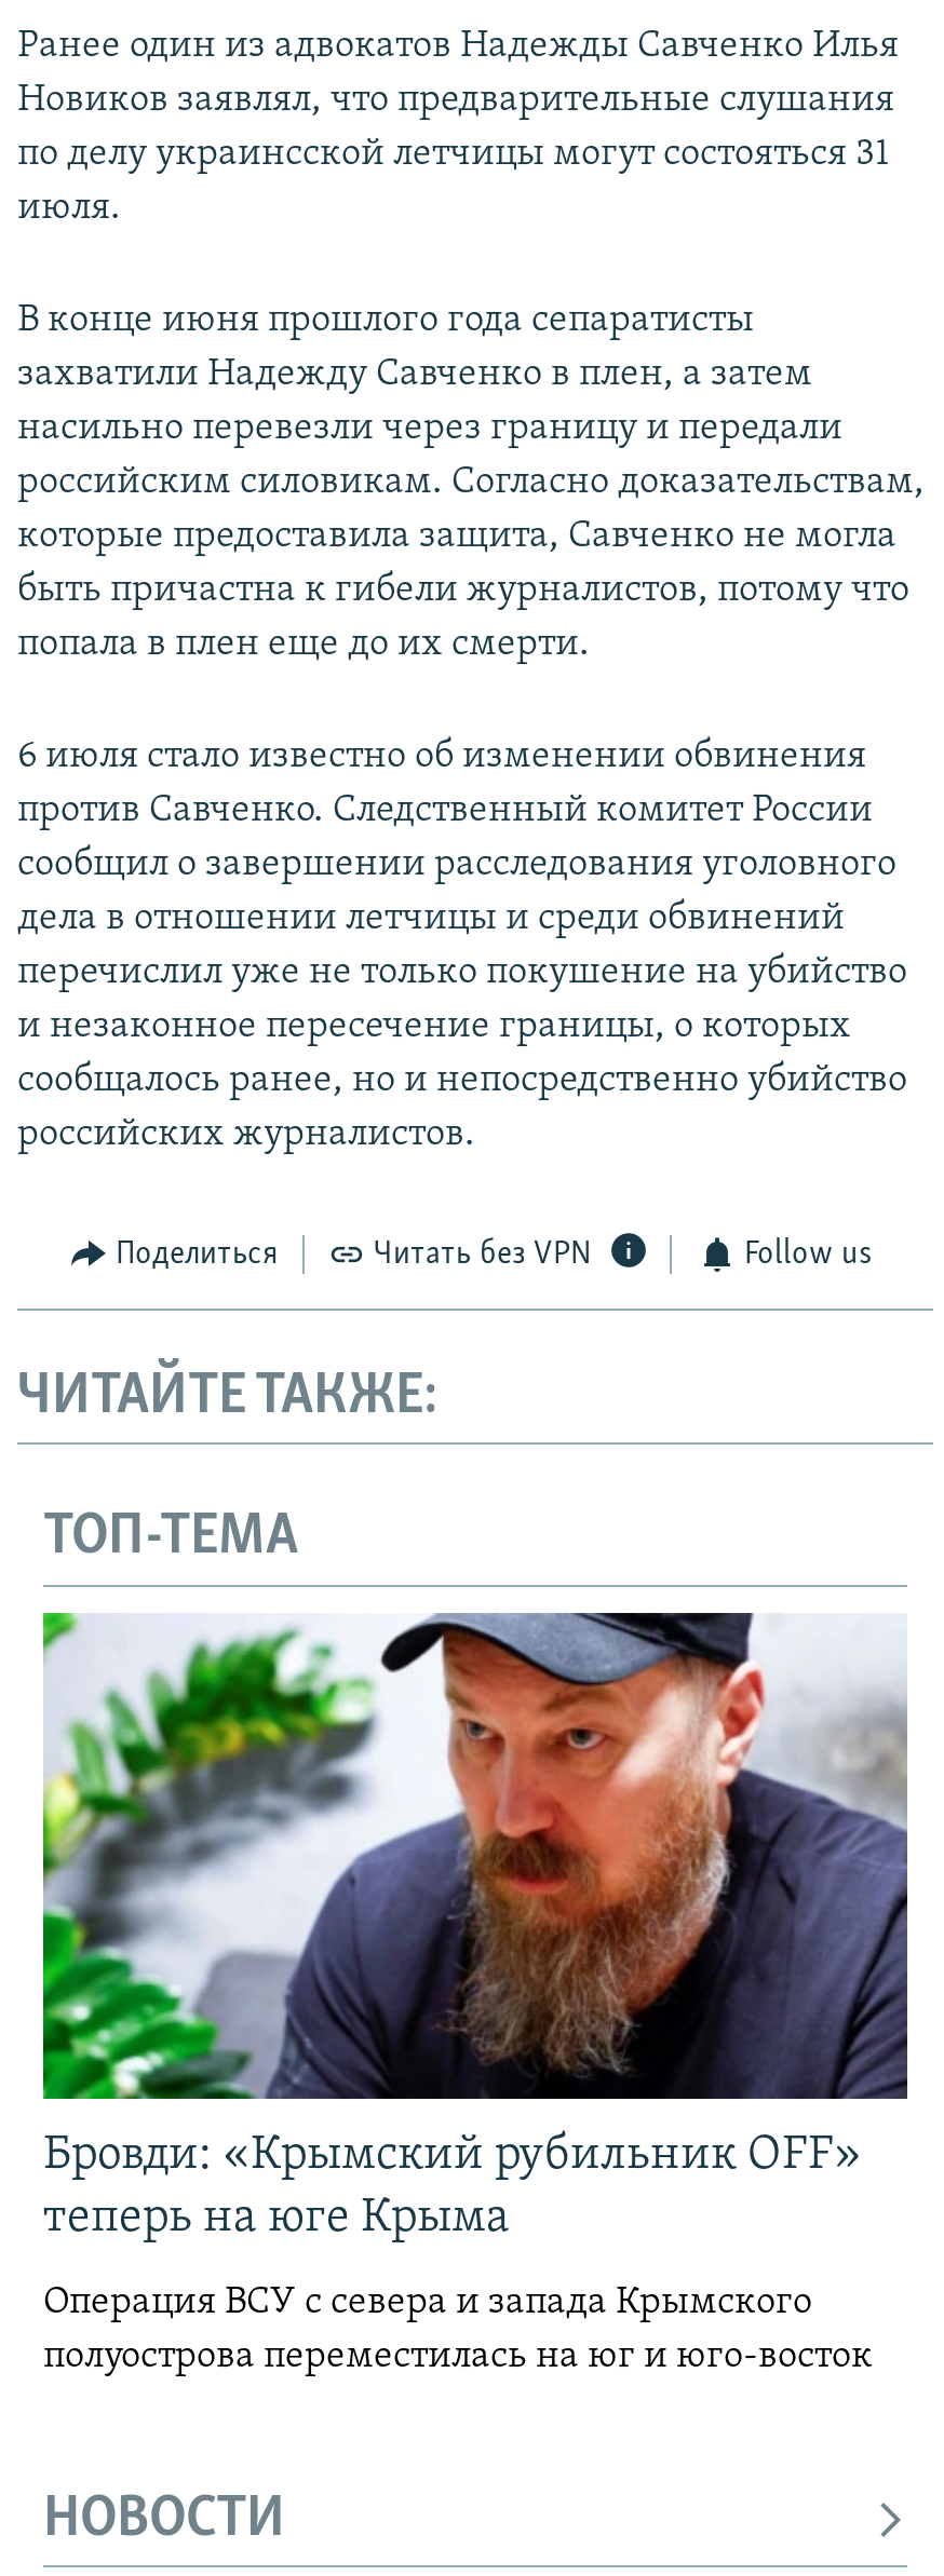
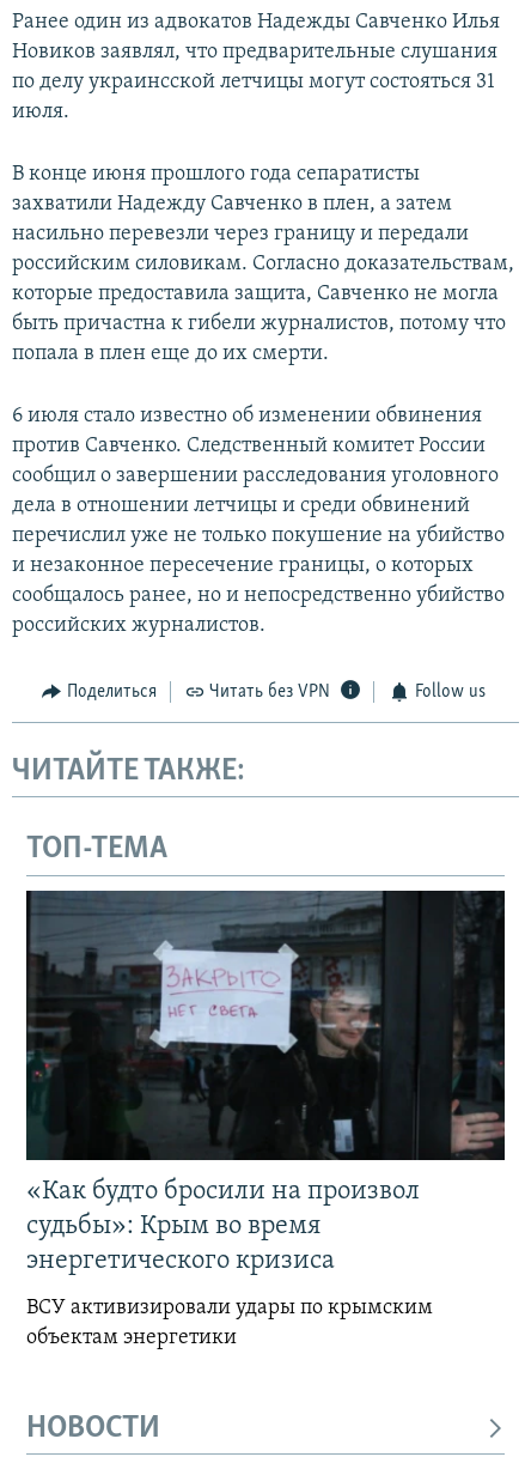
[41,1611,909,2243] [image] | Бровди: «Крымский рубильник OFF» | теперь на юге Крыма -> [25,890,506,1275] [image] | «Как будто бросили на произвол | судьбы»: Крым во время | энергетического кризиса
[43,2282,873,2377] Операция ВСУ с севера и запада Крымского | полуострова переместилась на юг и юго-восток -> [26,1296,433,1349] ВСУ активизировали удары по крымским | объектам энергетики

